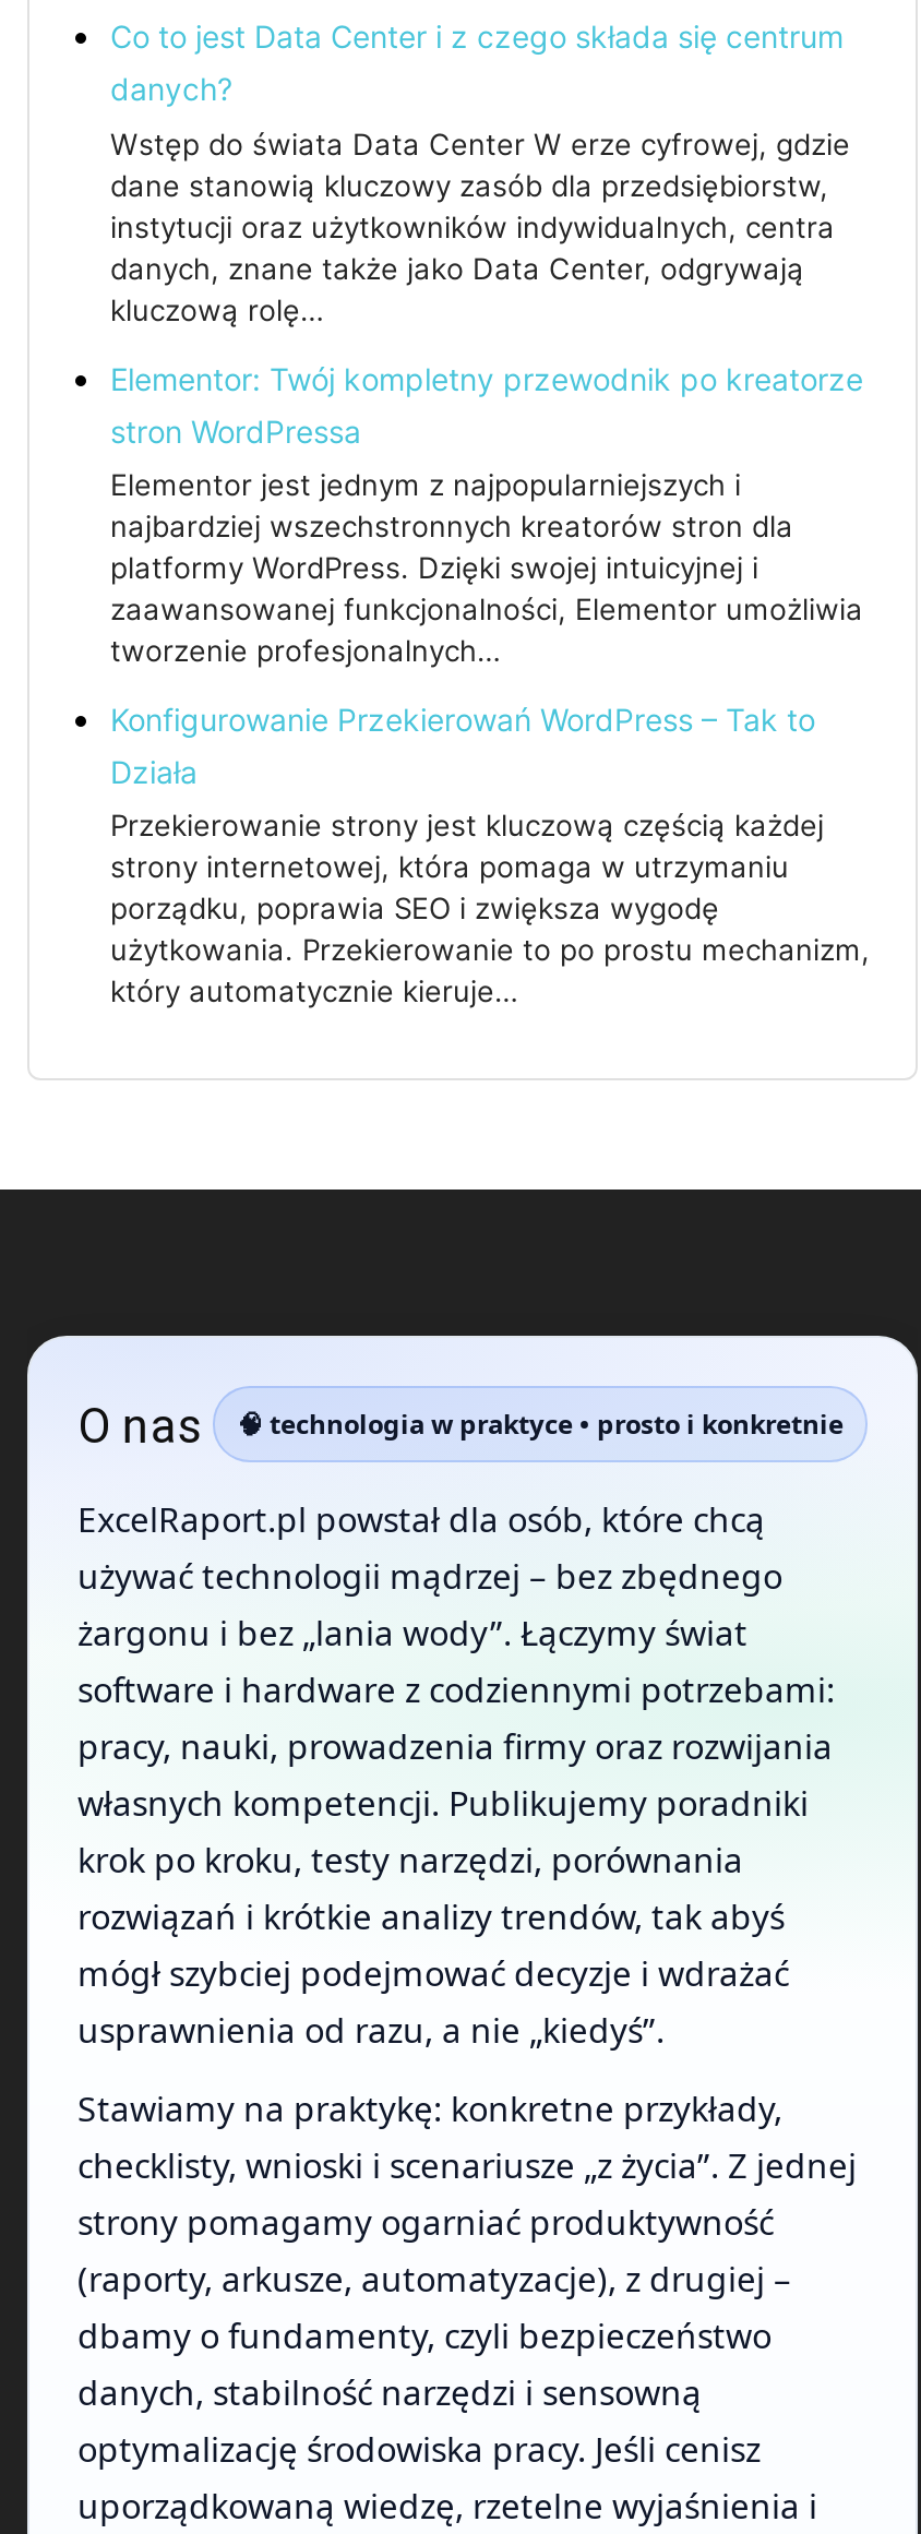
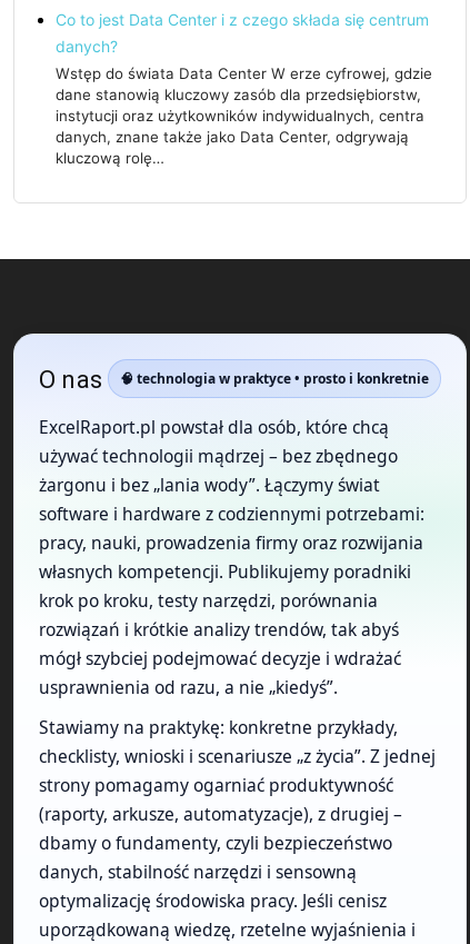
[110,359,870,1009] Elementor: Twój kompletny przewodnik po kreatorze | stron WordPressa | Elementor jest jednym z najpopularniejszych i | najbardziej wszechstronnych kreatorów stron dla | platformy WordPress. Dzięki swojej intuicyjnej i | zaawansowanej funkcjonalności, Elementor umożliwia | tworzenie profesjonalnych… | Konfigurowanie Przekierowań WordPress – Tak to | Działa | Przekierowanie strony jest kluczową częścią każdej | strony internetowej, która pomaga w utrzymaniu | porządku, poprawia SEO i zwiększa wygodę | użytkowania. Przekierowanie to po prostu mechanizm, | który automatycznie kieruje… -> none

